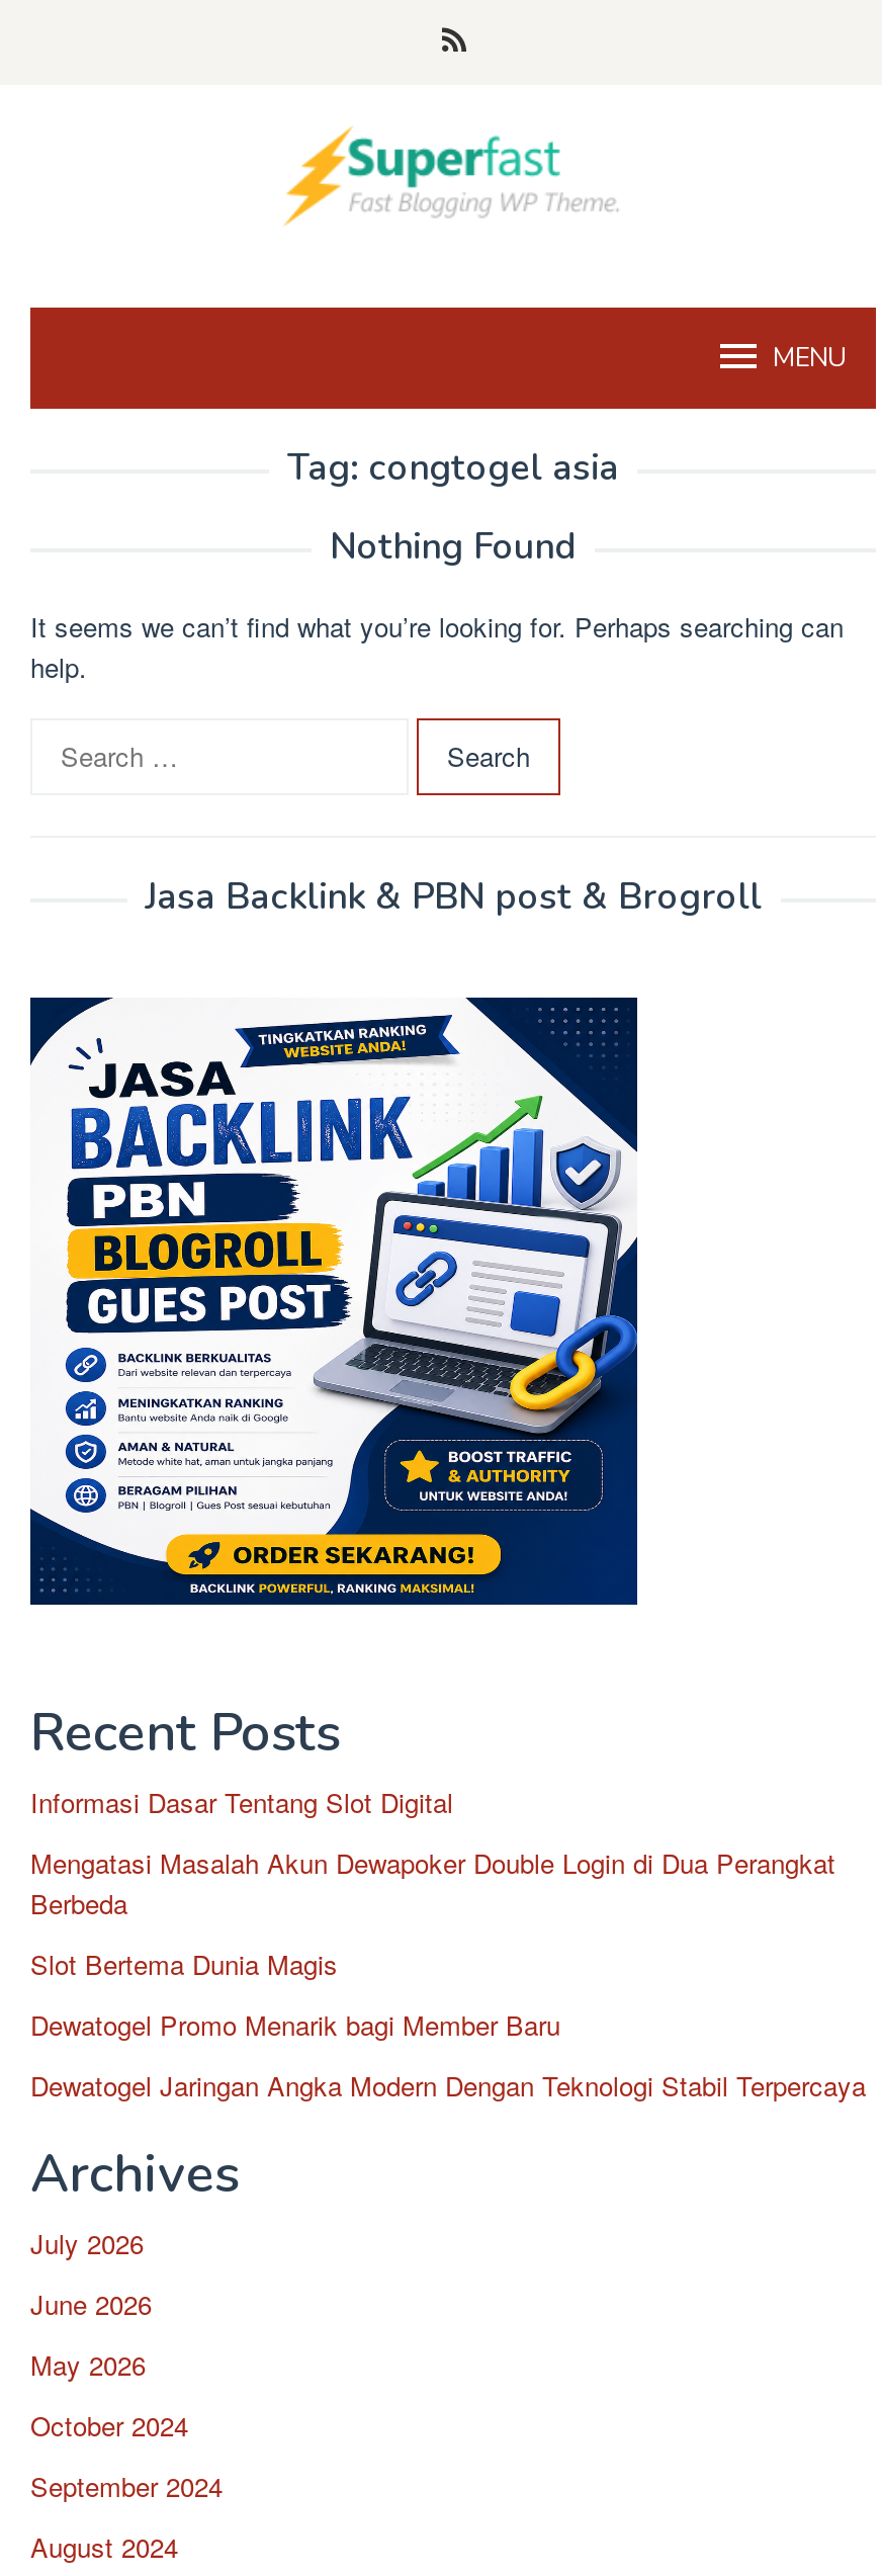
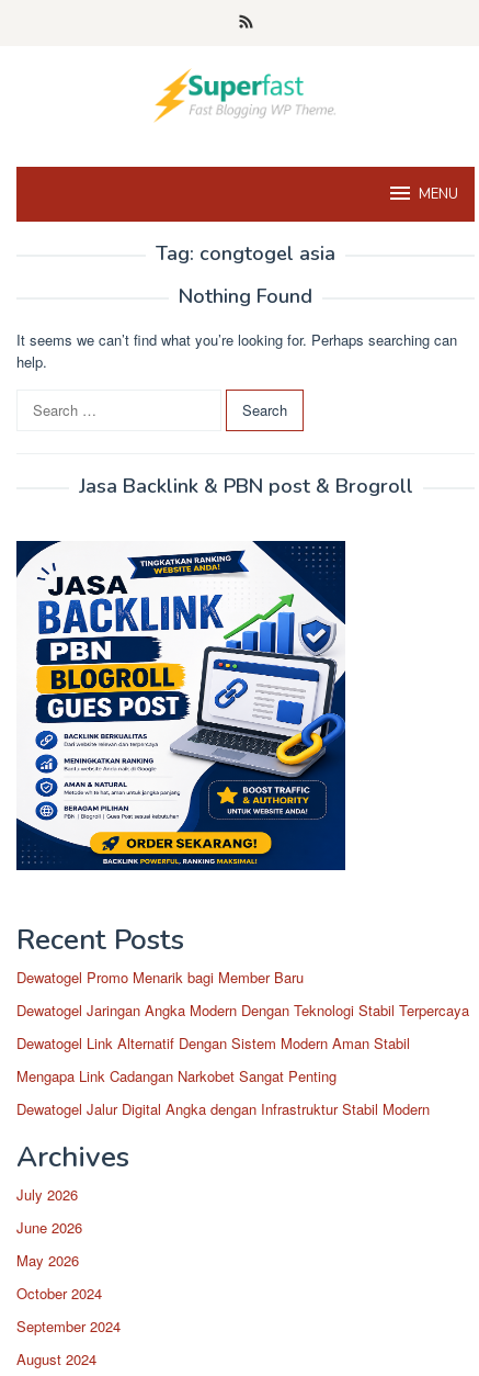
[30,1783,835,1983] Informasi Dasar Tentang Slot Digital | Mengatasi Masalah Akun Dewapoker Double Login di Dua Perangkat | Berbeda | Slot Bertema Dunia Magis -> none
moved [30,2005,866,2105] -> [16,967,469,1020]: Dewatogel Promo Menarik bagi Member Baru | Dewatogel Jaringan Angka Modern Dengan Teknologi Stabil Terpercaya
none -> [16,1033,430,1119] Dewatogel Link Alternatif Dengan Sistem Modern Aman Stabil | Mengapa Link Cadangan Narkobet Sangat Penting | Dewatogel Jalur Digital Angka dengan Infrastruktur Stabil Modern

